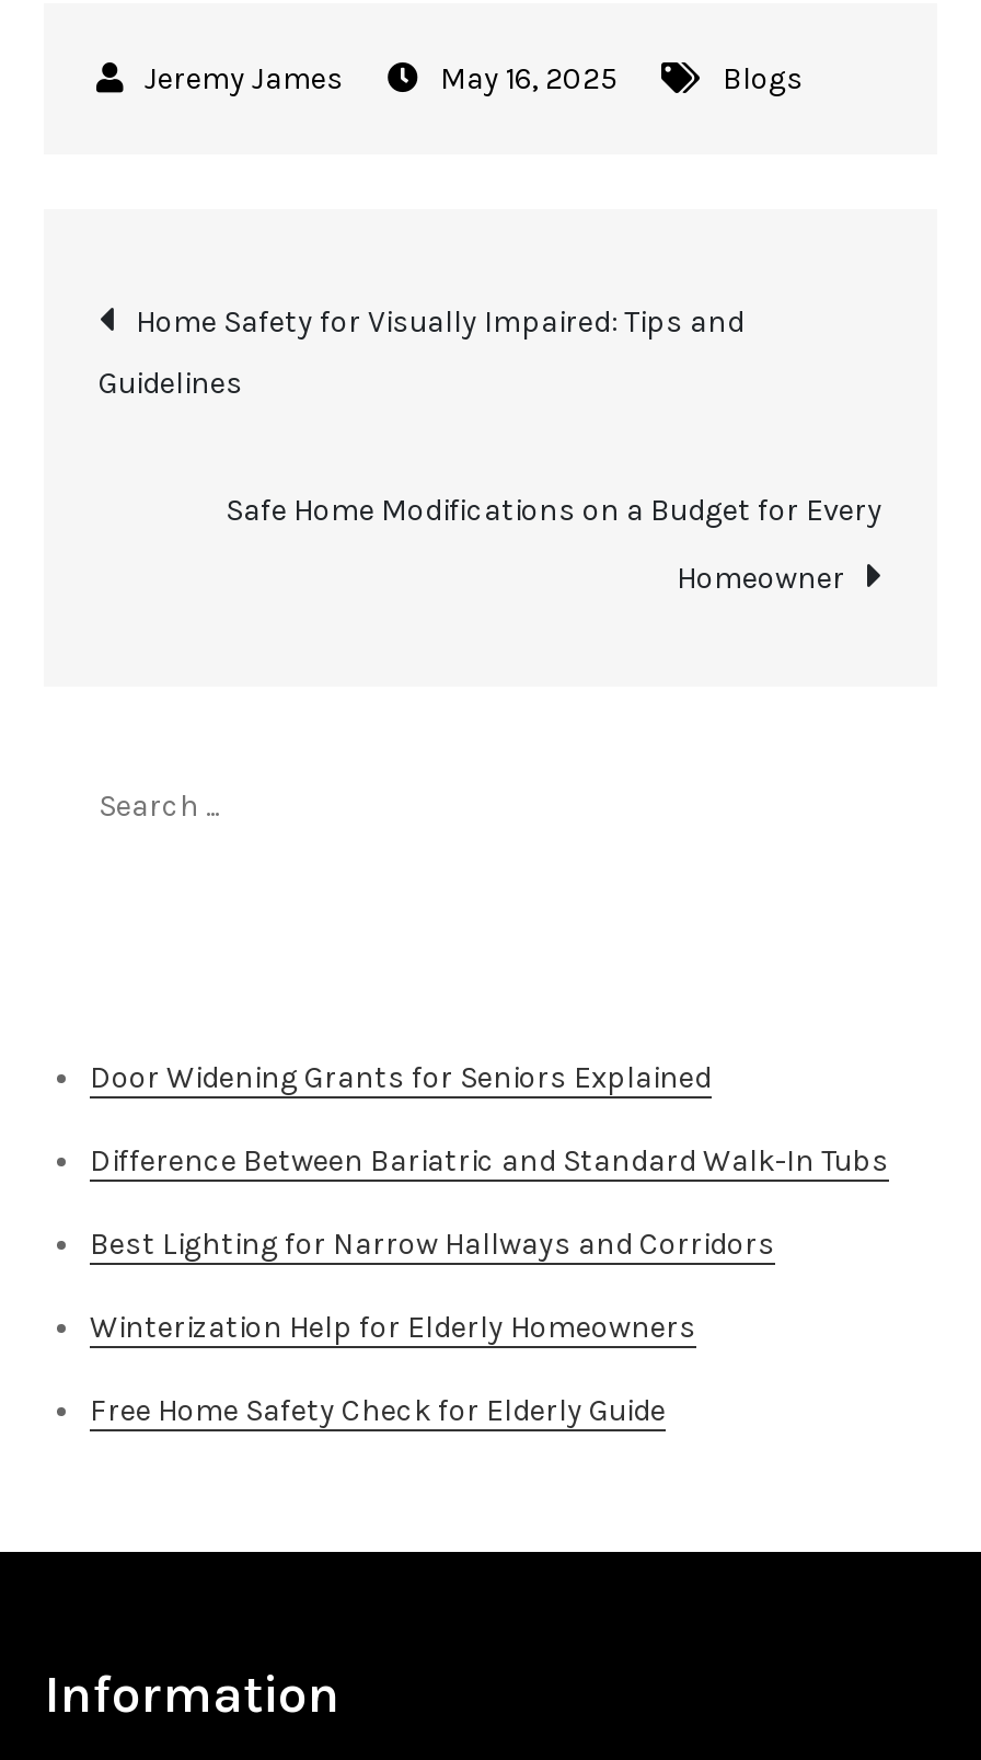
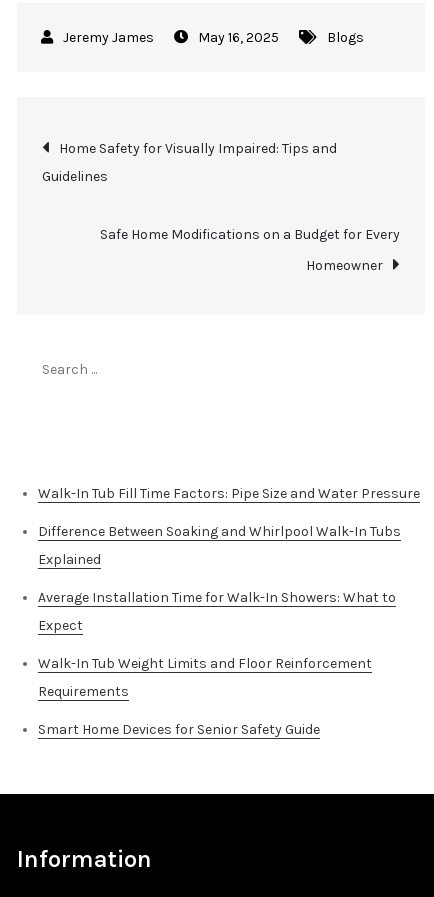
[90,1059,889,1429] Door Widening Grants for Seniors Explained | Difference Between Bariatric and Standard Walk-In Tubs | Best Lighting for Narrow Hallways and Corridors | Winterization Help for Elderly Homeowners | Free Home Safety Check for Elderly Guide -> [38,485,420,738] Walk-In Tub Fill Time Factors: Pipe Size and Water Pressure | Difference Between Soaking and Whirlpool Walk-In Tubs | Explained | Average Installation Time for Walk-In Showers: What to | Expect | Walk-In Tub Weight Limits and Floor Reinforcement | Requirements | Smart Home Devices for Senior Safety Guide

